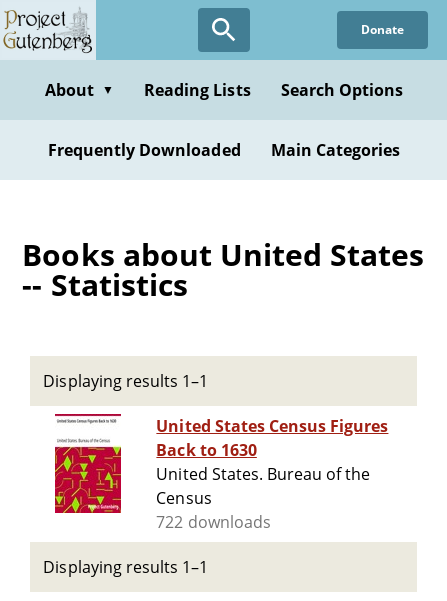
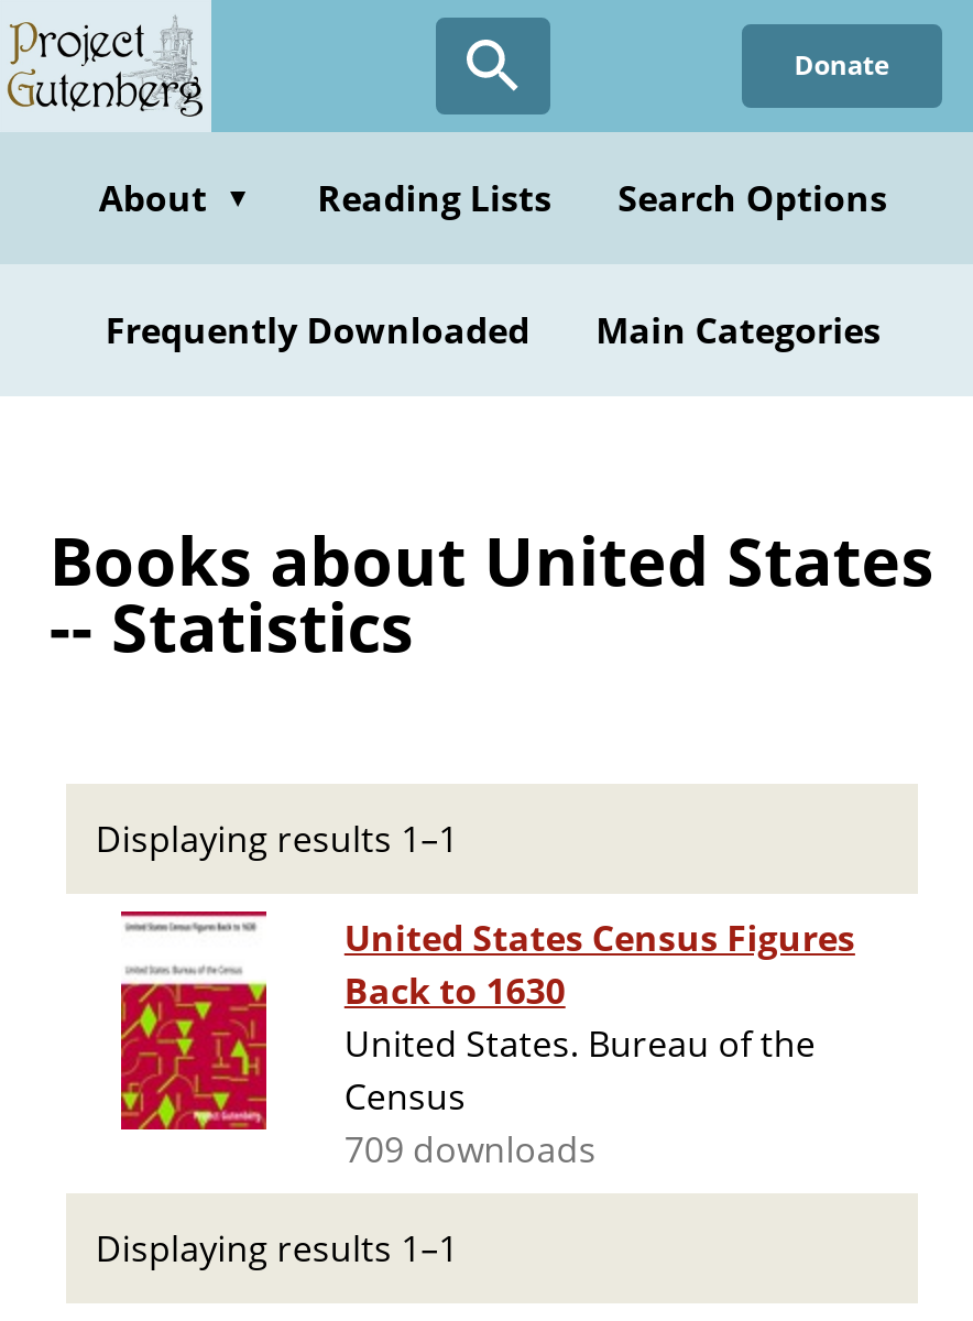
[156,511,271,533] 722 downloads -> [344,1125,596,1174] 709 downloads

